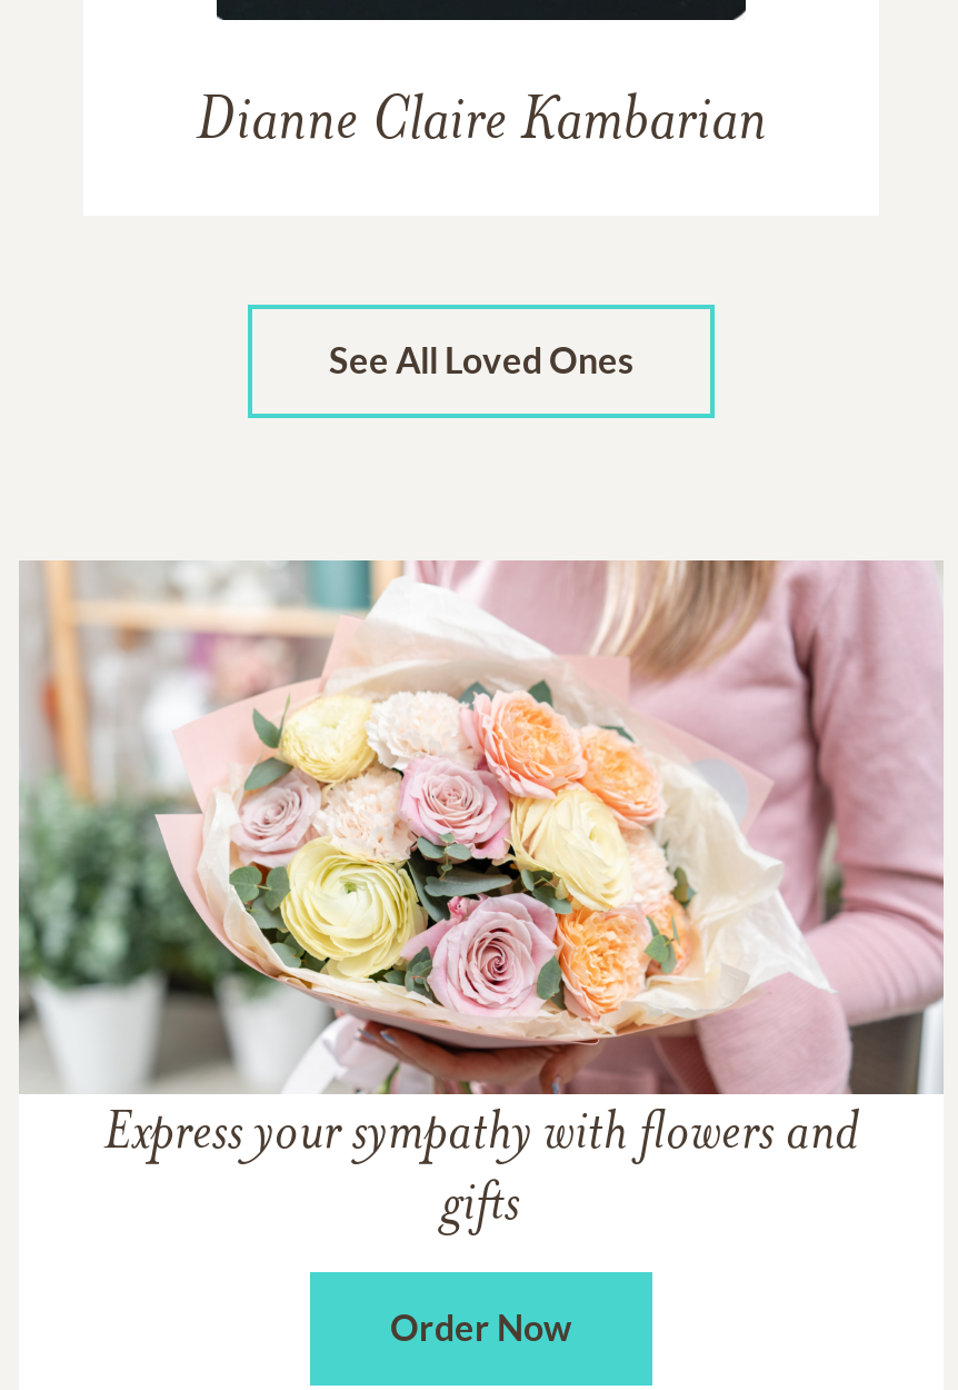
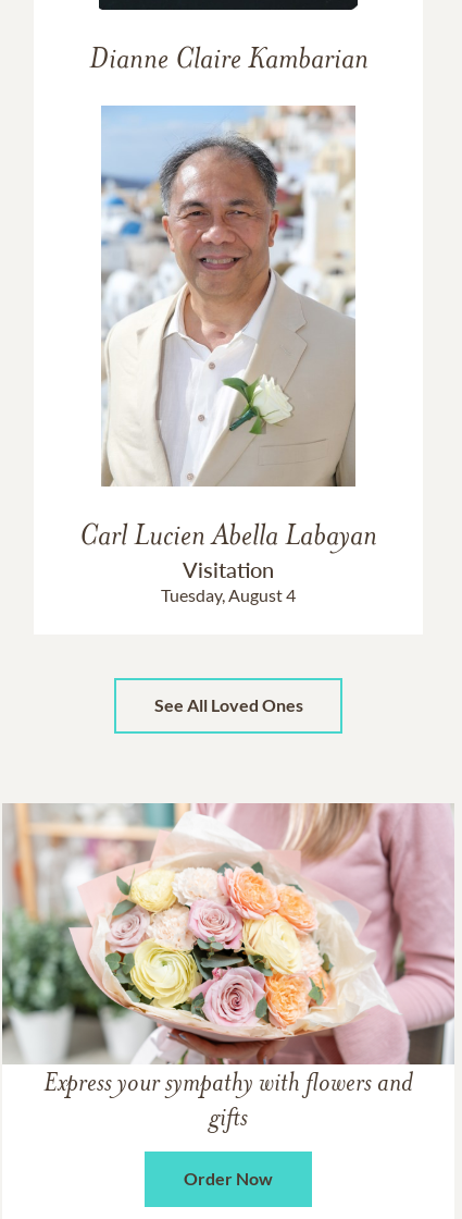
none -> [79,104,377,605] [image] | Carl Lucien Abella Labayan | Visitation | Tuesday, August 4

